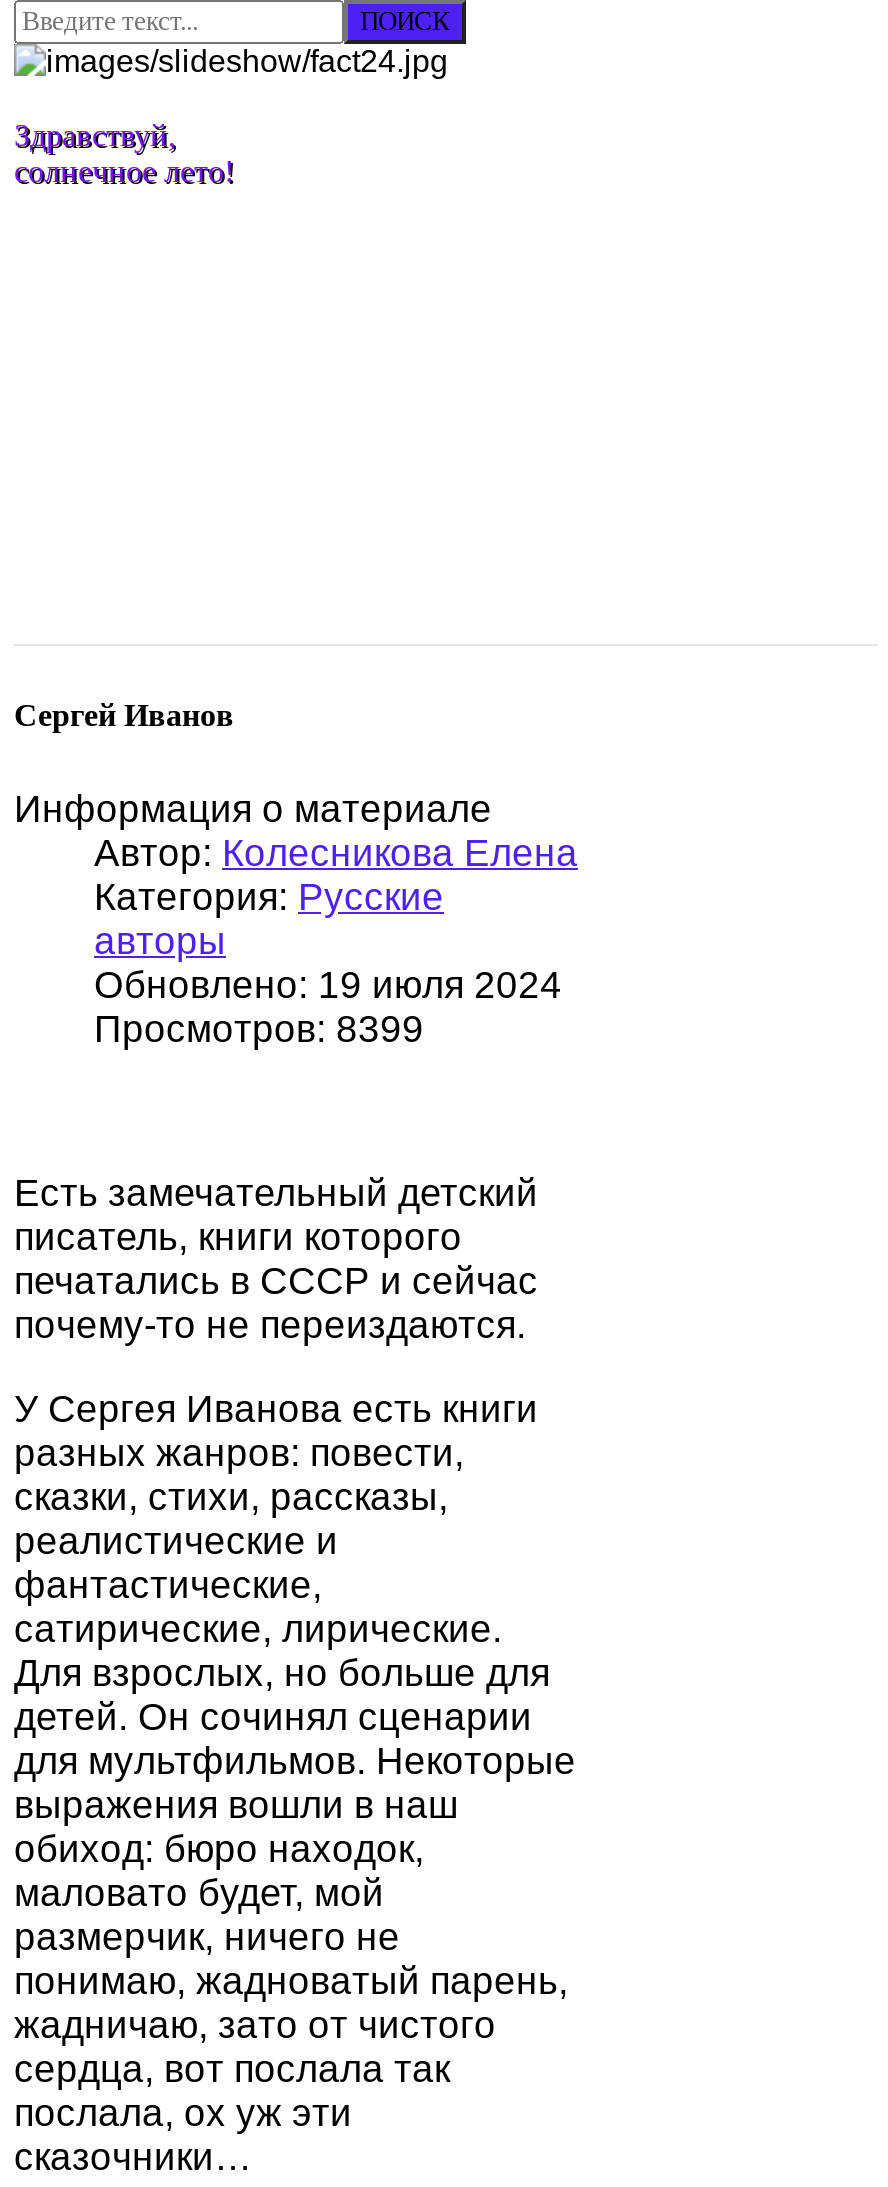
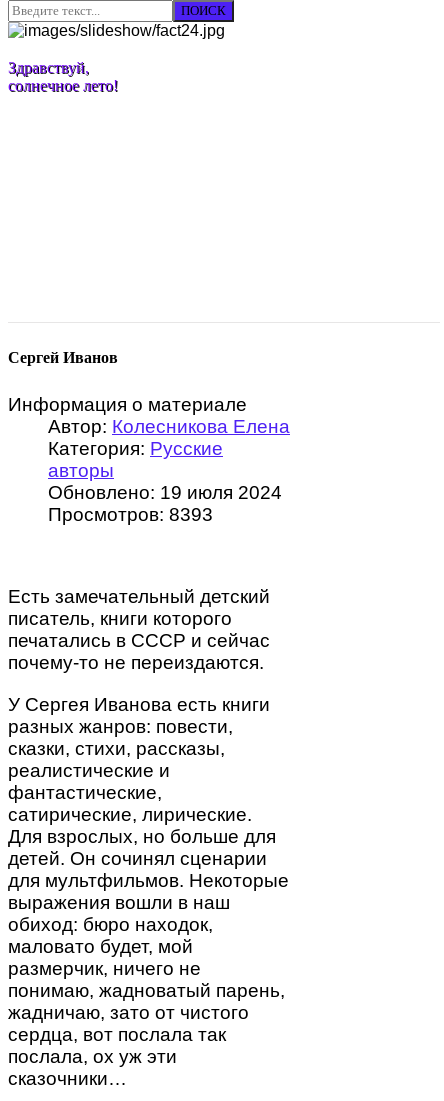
[94,1008,424,1050] Просмотров: 8399 -> [48,504,213,525] Просмотров: 8393

